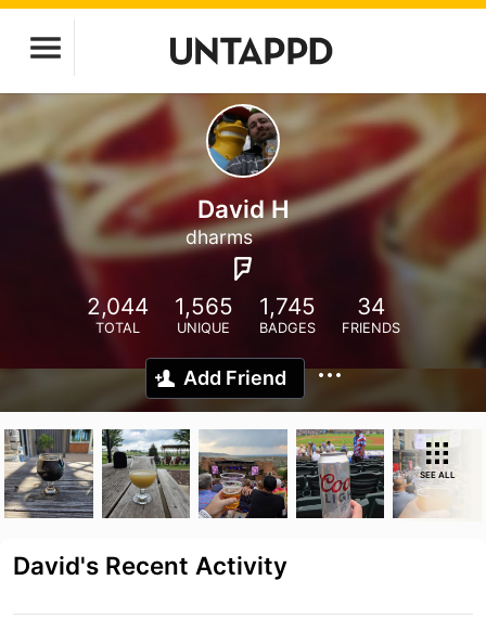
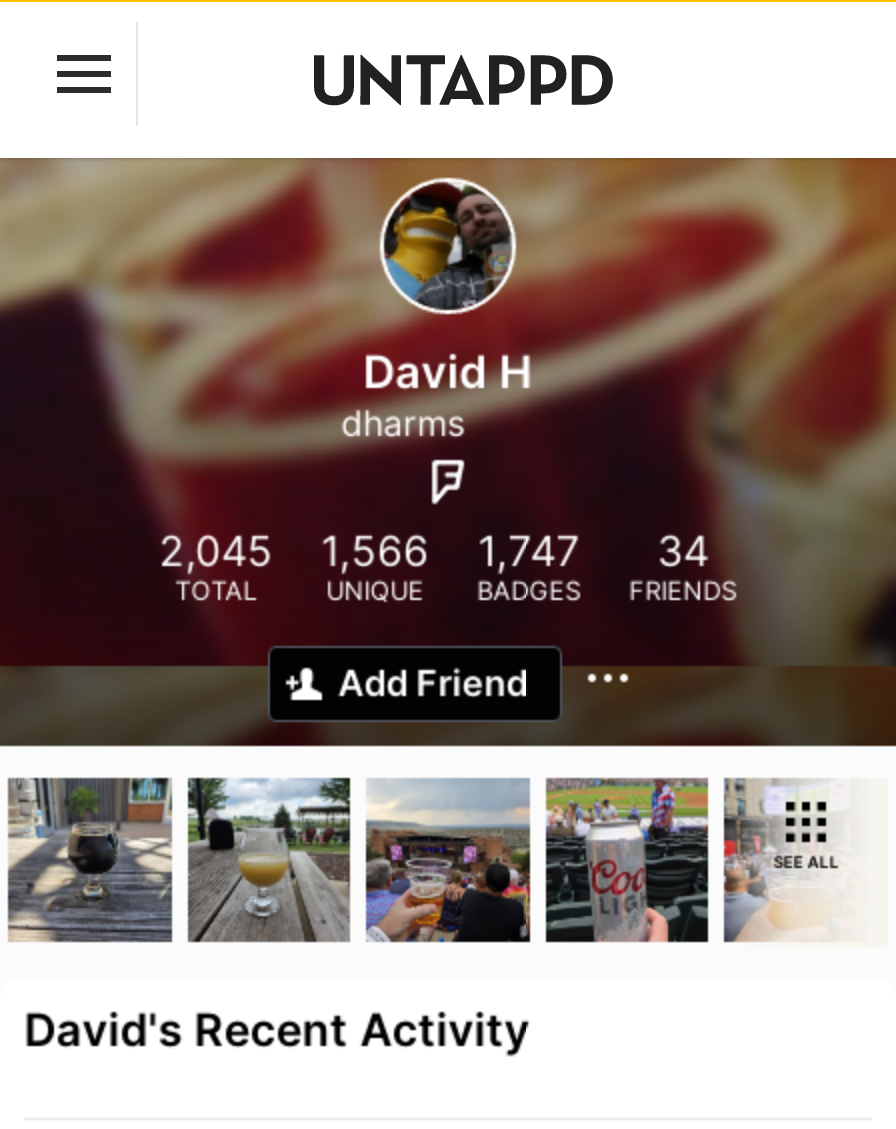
[86,293,148,320] 2,044 -> [159,526,273,576] 2,045
[174,293,233,320] 1,565 -> [321,526,429,576] 1,566
[259,293,315,320] 1,745 -> [478,526,580,576] 1,747

